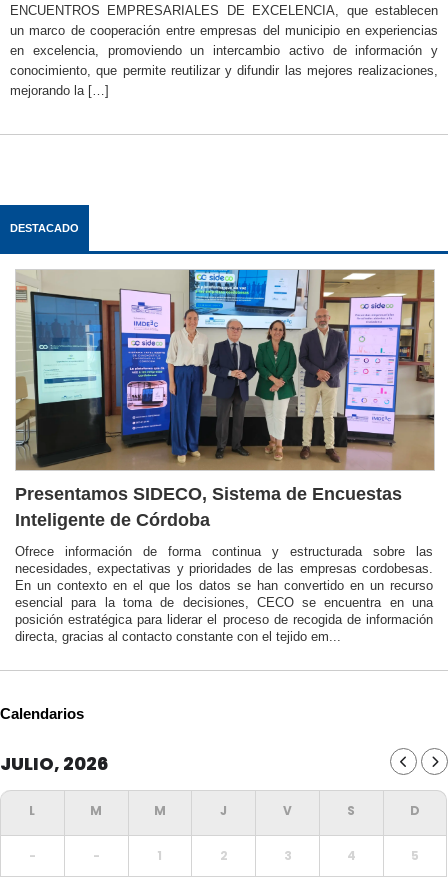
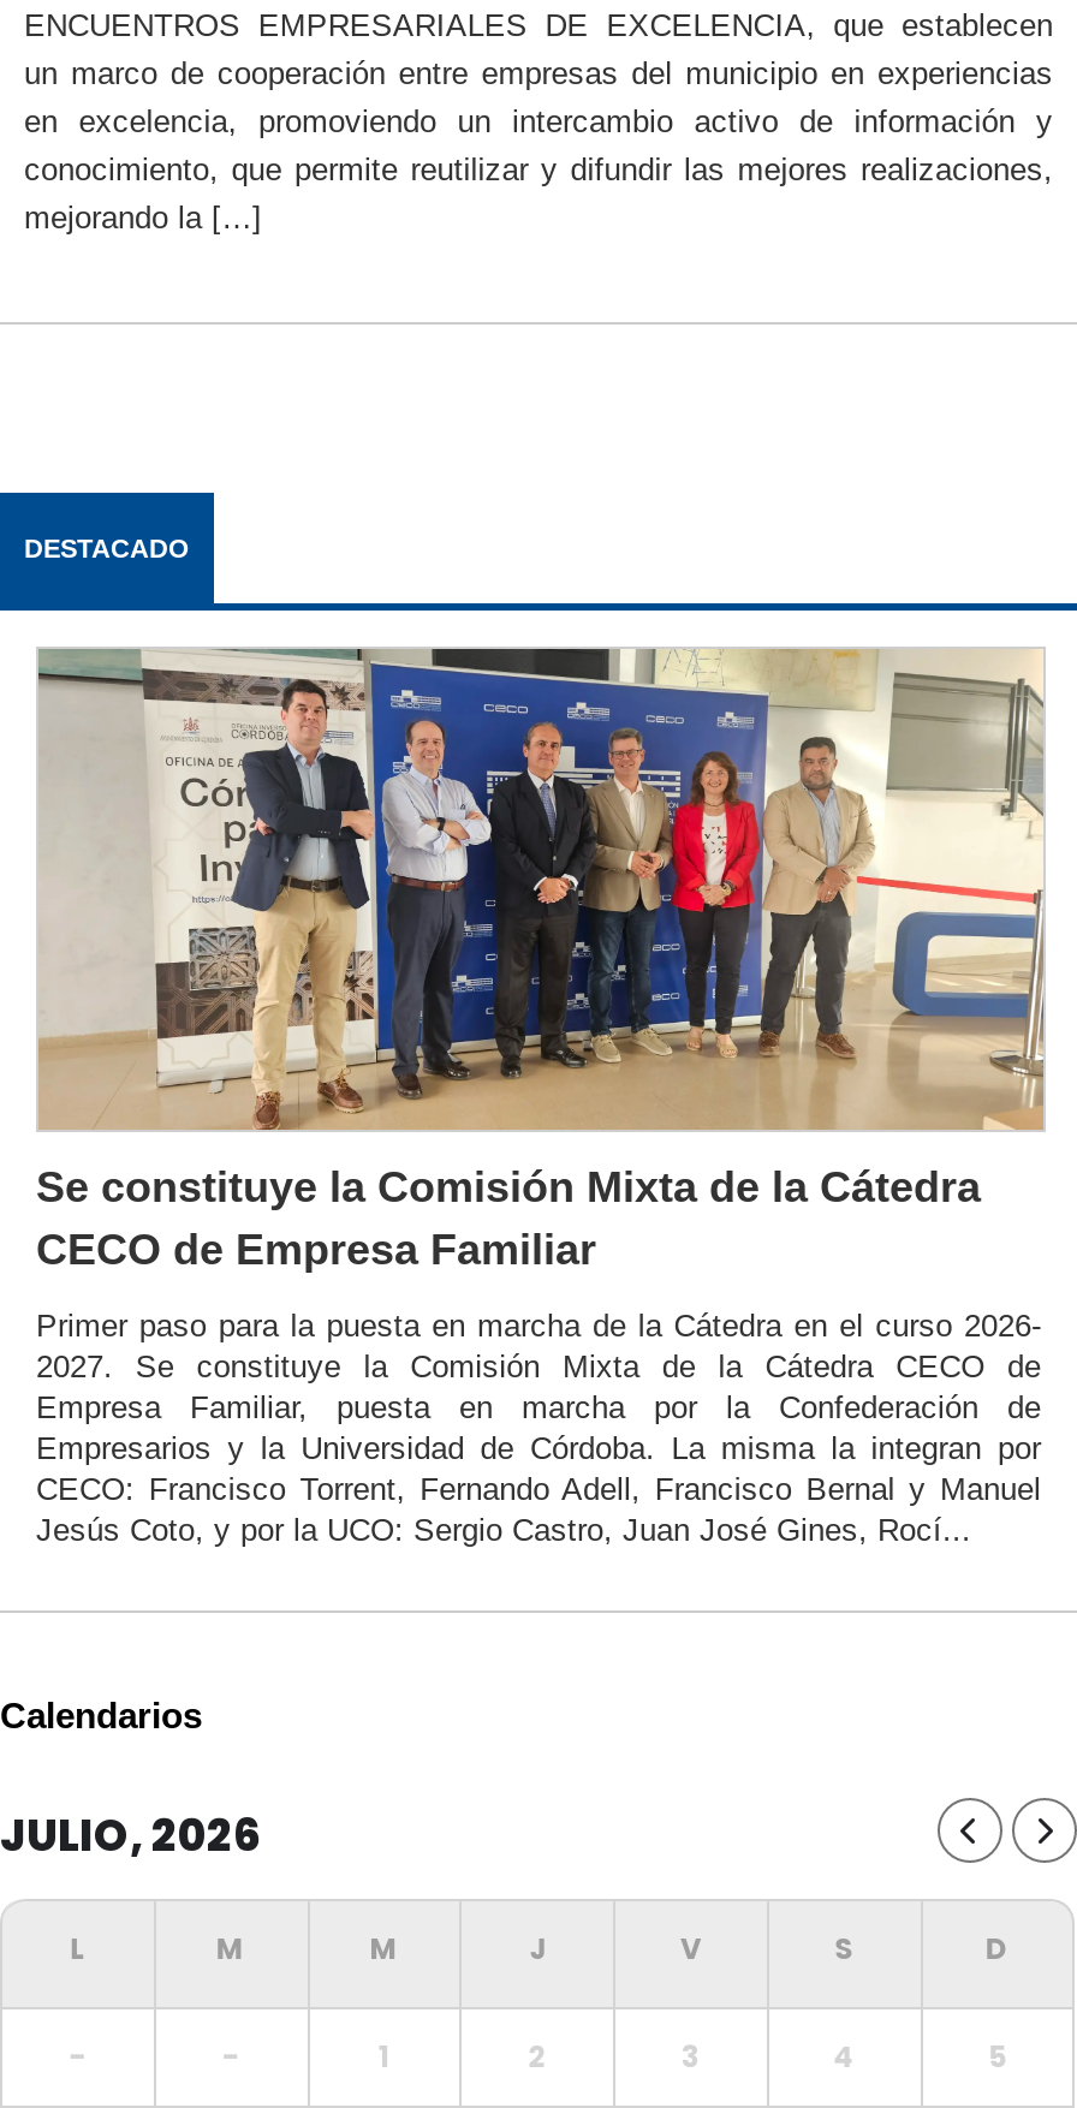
[15,269,435,530] [image] | Presentamos SIDECO, Sistema de Encuestas | Inteligente de Córdoba -> [36,647,1043,1274] [image] | Se constituye la Comisión Mixta de la Cátedra | CECO de Empresa Familiar
[15,544,433,644] Ofrece información de forma continua y estructurada sobre las | necesidades, expectativas y prioridades de las empresas cordobesas. | En un contexto en el que los datos se han convertido en un recurso | esencial para la toma de decisiones, CECO se encuentra en una | posición estratégica para liderar el proceso de recogida de información | directa, gracias al contacto constante con el tejido em... -> [36,1308,1041,1548] Primer paso para la puesta en marcha de la Cátedra en el curso 2026- | 2027. Se constituye la Comisión Mixta de la Cátedra CECO de | Empresa Familiar, puesta en marcha por la Confederación de | Empresarios y la Universidad de Córdoba. La misma la integran por | CECO: Francisco Torrent, Fernando Adell, Francisco Bernal y Manuel | Jesús Coto, y por la UCO: Sergio Castro, Juan José Gines, Rocí...

